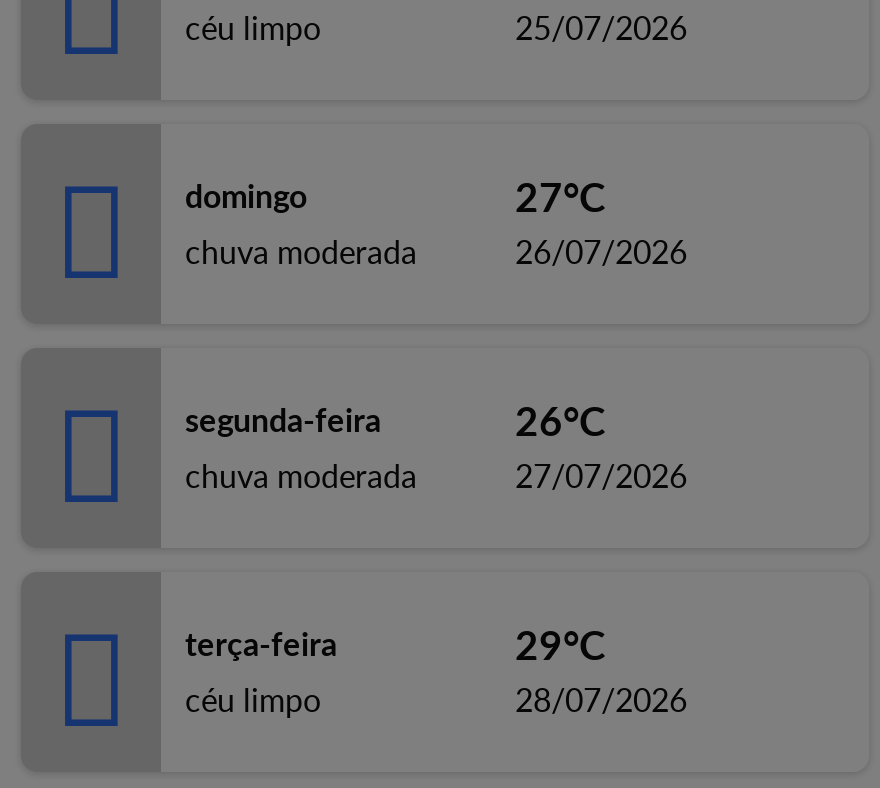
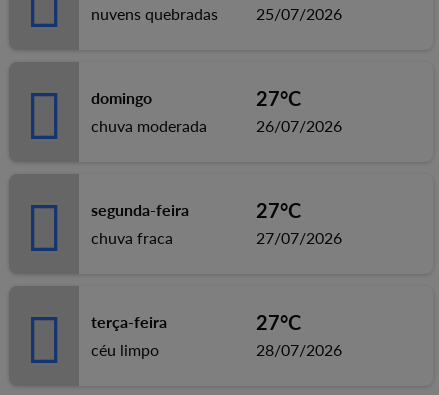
[185,8,321,46] céu limpo -> [91,4,218,23] nuvens quebradas
[515,396,605,444] 26°C -> [256,198,301,222] 27°C
[185,456,417,494] chuva moderada -> [91,228,173,247] chuva fraca
[515,620,605,668] 29°C -> [256,310,301,334] 27°C

